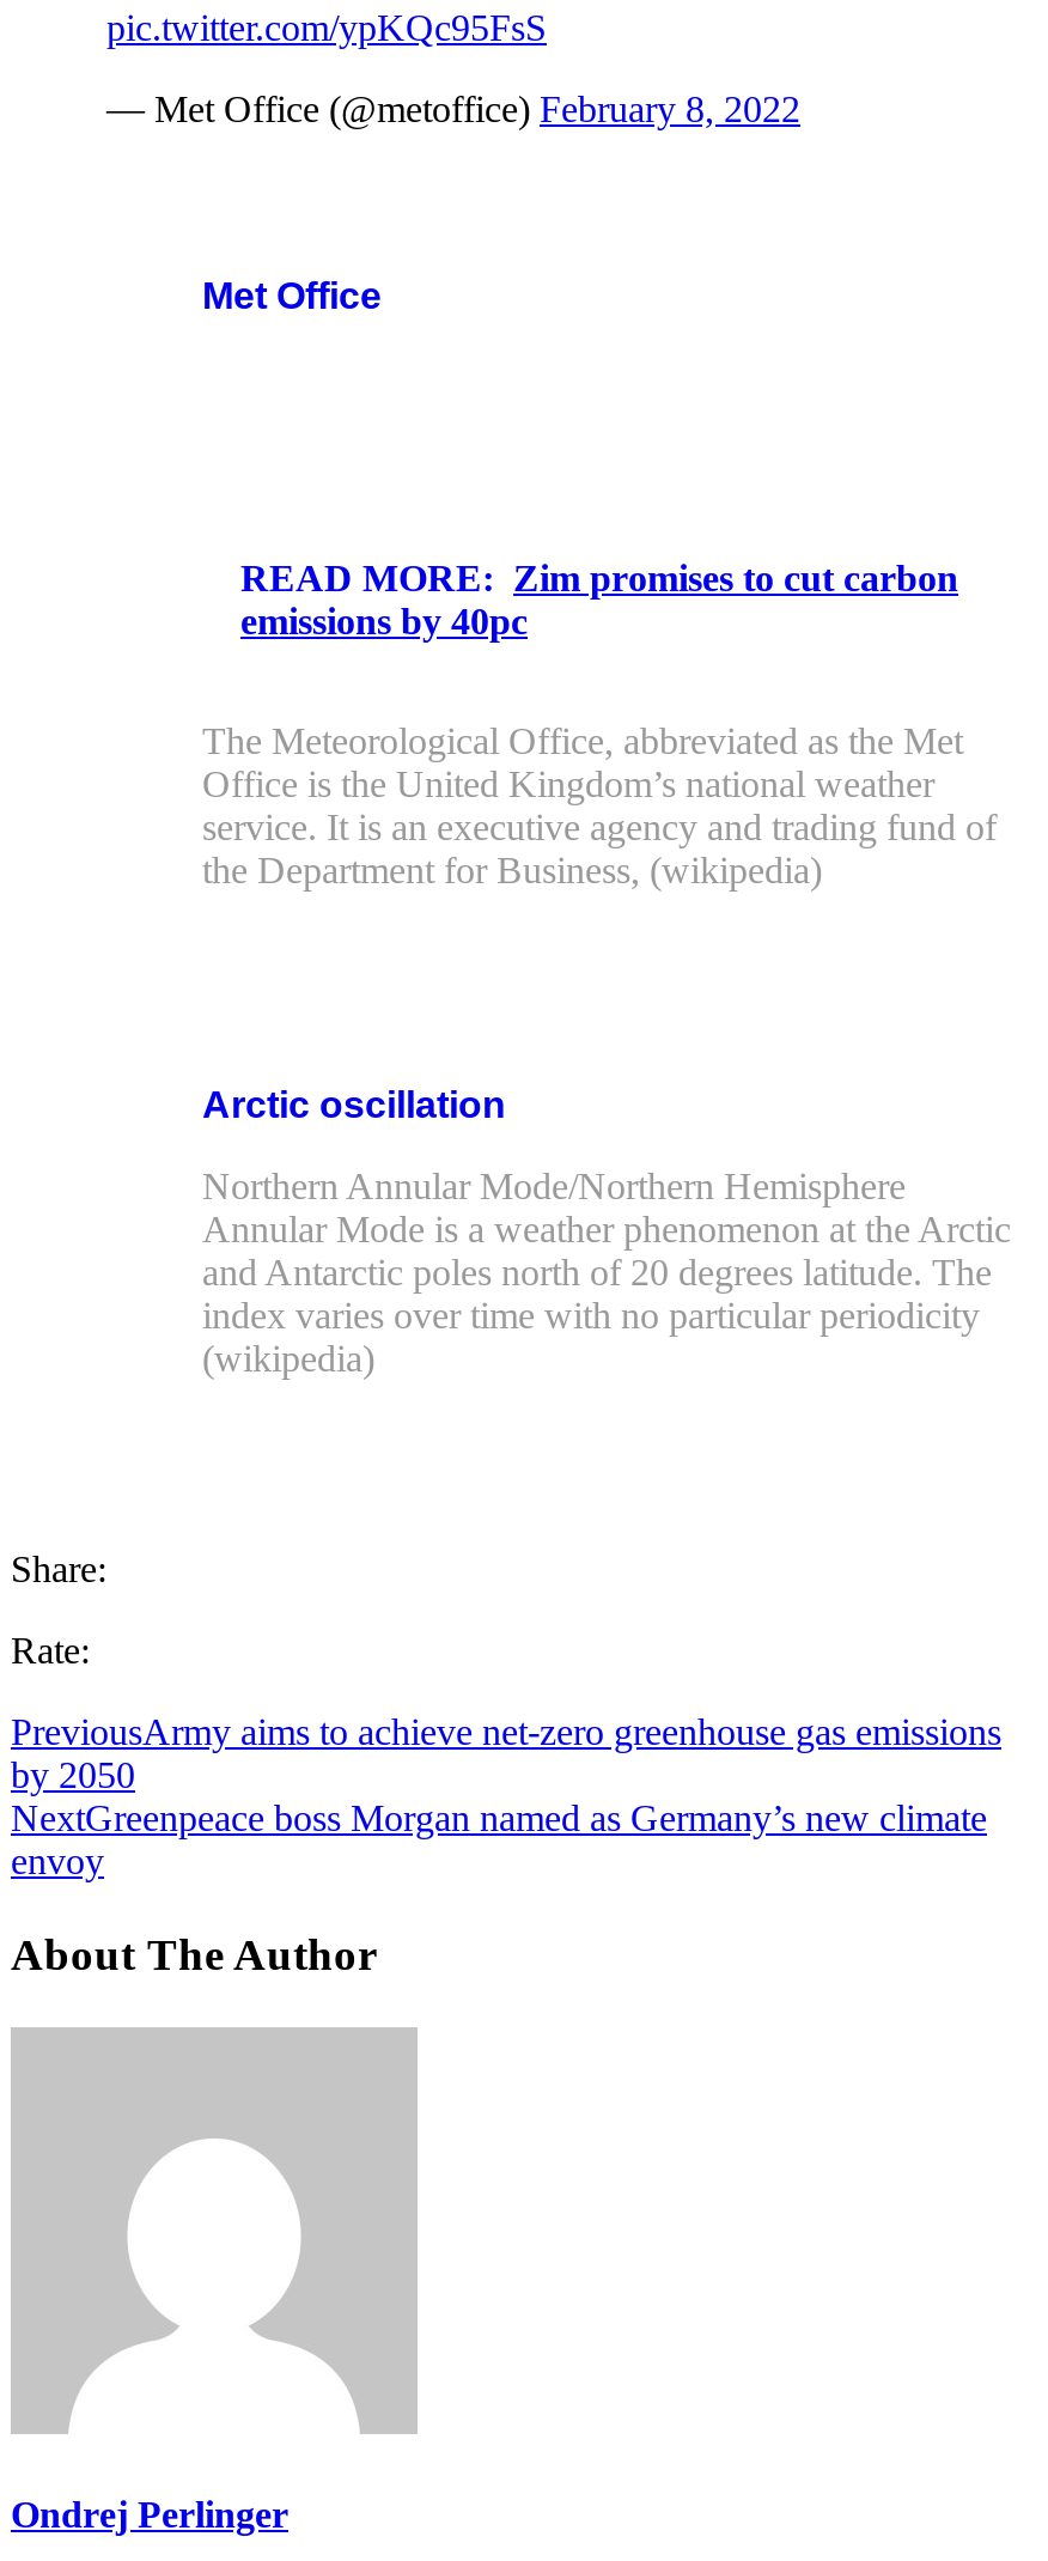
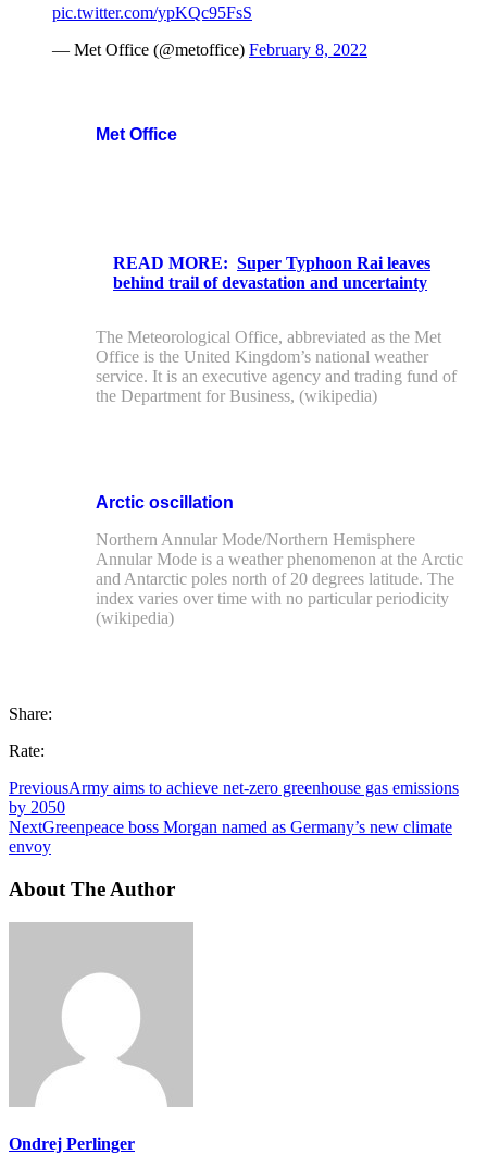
[240,558,958,642] READ MORE: Zim promises to cut carbon | emissions by 40pc -> [113,254,430,292] READ MORE: Super Typhoon Rai leaves | behind trail of devastation and uncertainty

